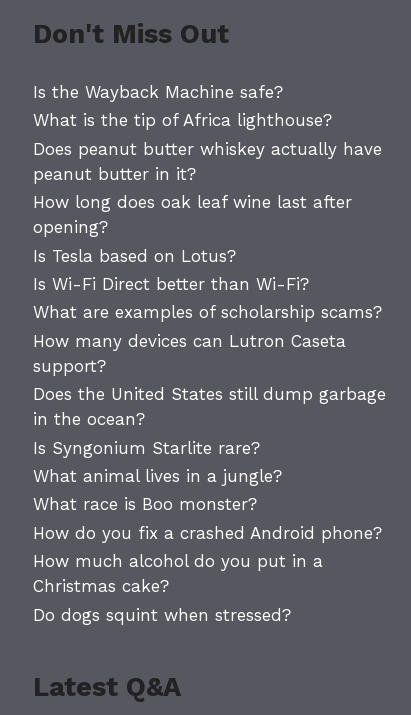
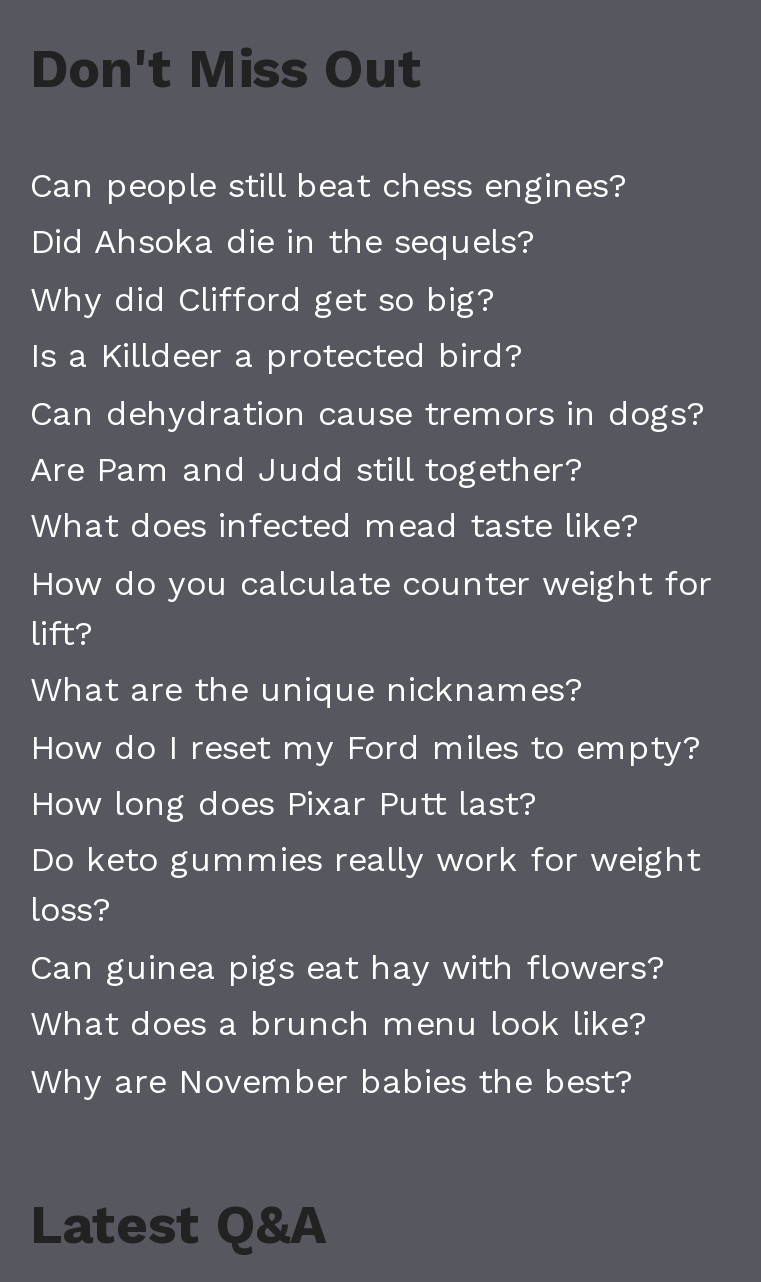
[33,82,386,624] Is the Wayback Machine safe? | What is the tip of Africa lighthouse? | Does peanut butter whiskey actually have | peanut butter in it? | How long does oak leaf wine last after | opening? | Is Tesla based on Lotus? | Is Wi-Fi Direct better than Wi-Fi? | What are examples of scholarship scams? | How many devices can Lutron Caseta | support? | Does the United States still dump garbage | in the ocean? | Is Syngonium Starlite rare? | What animal lives in a jungle? | What race is Boo monster? | How do you fix a crashed Android phone? | How much alcohol do you put in a | Christmas cake? | Do dogs squint when stressed? -> [30,165,712,1100] Can people still beat chess engines? | Did Ahsoka die in the sequels? | Why did Clifford get so big? | Is a Killdeer a protected bird? | Can dehydration cause tremors in dogs? | Are Pam and Judd still together? | What does infected mead taste like? | How do you calculate counter weight for | lift? | What are the unique nicknames? | How do I reset my Ford miles to empty? | How long does Pixar Putt last? | Do keto gummies really work for weight | loss? | Can guinea pigs eat hay with flowers? | What does a brunch menu look like? | Why are November babies the best?

